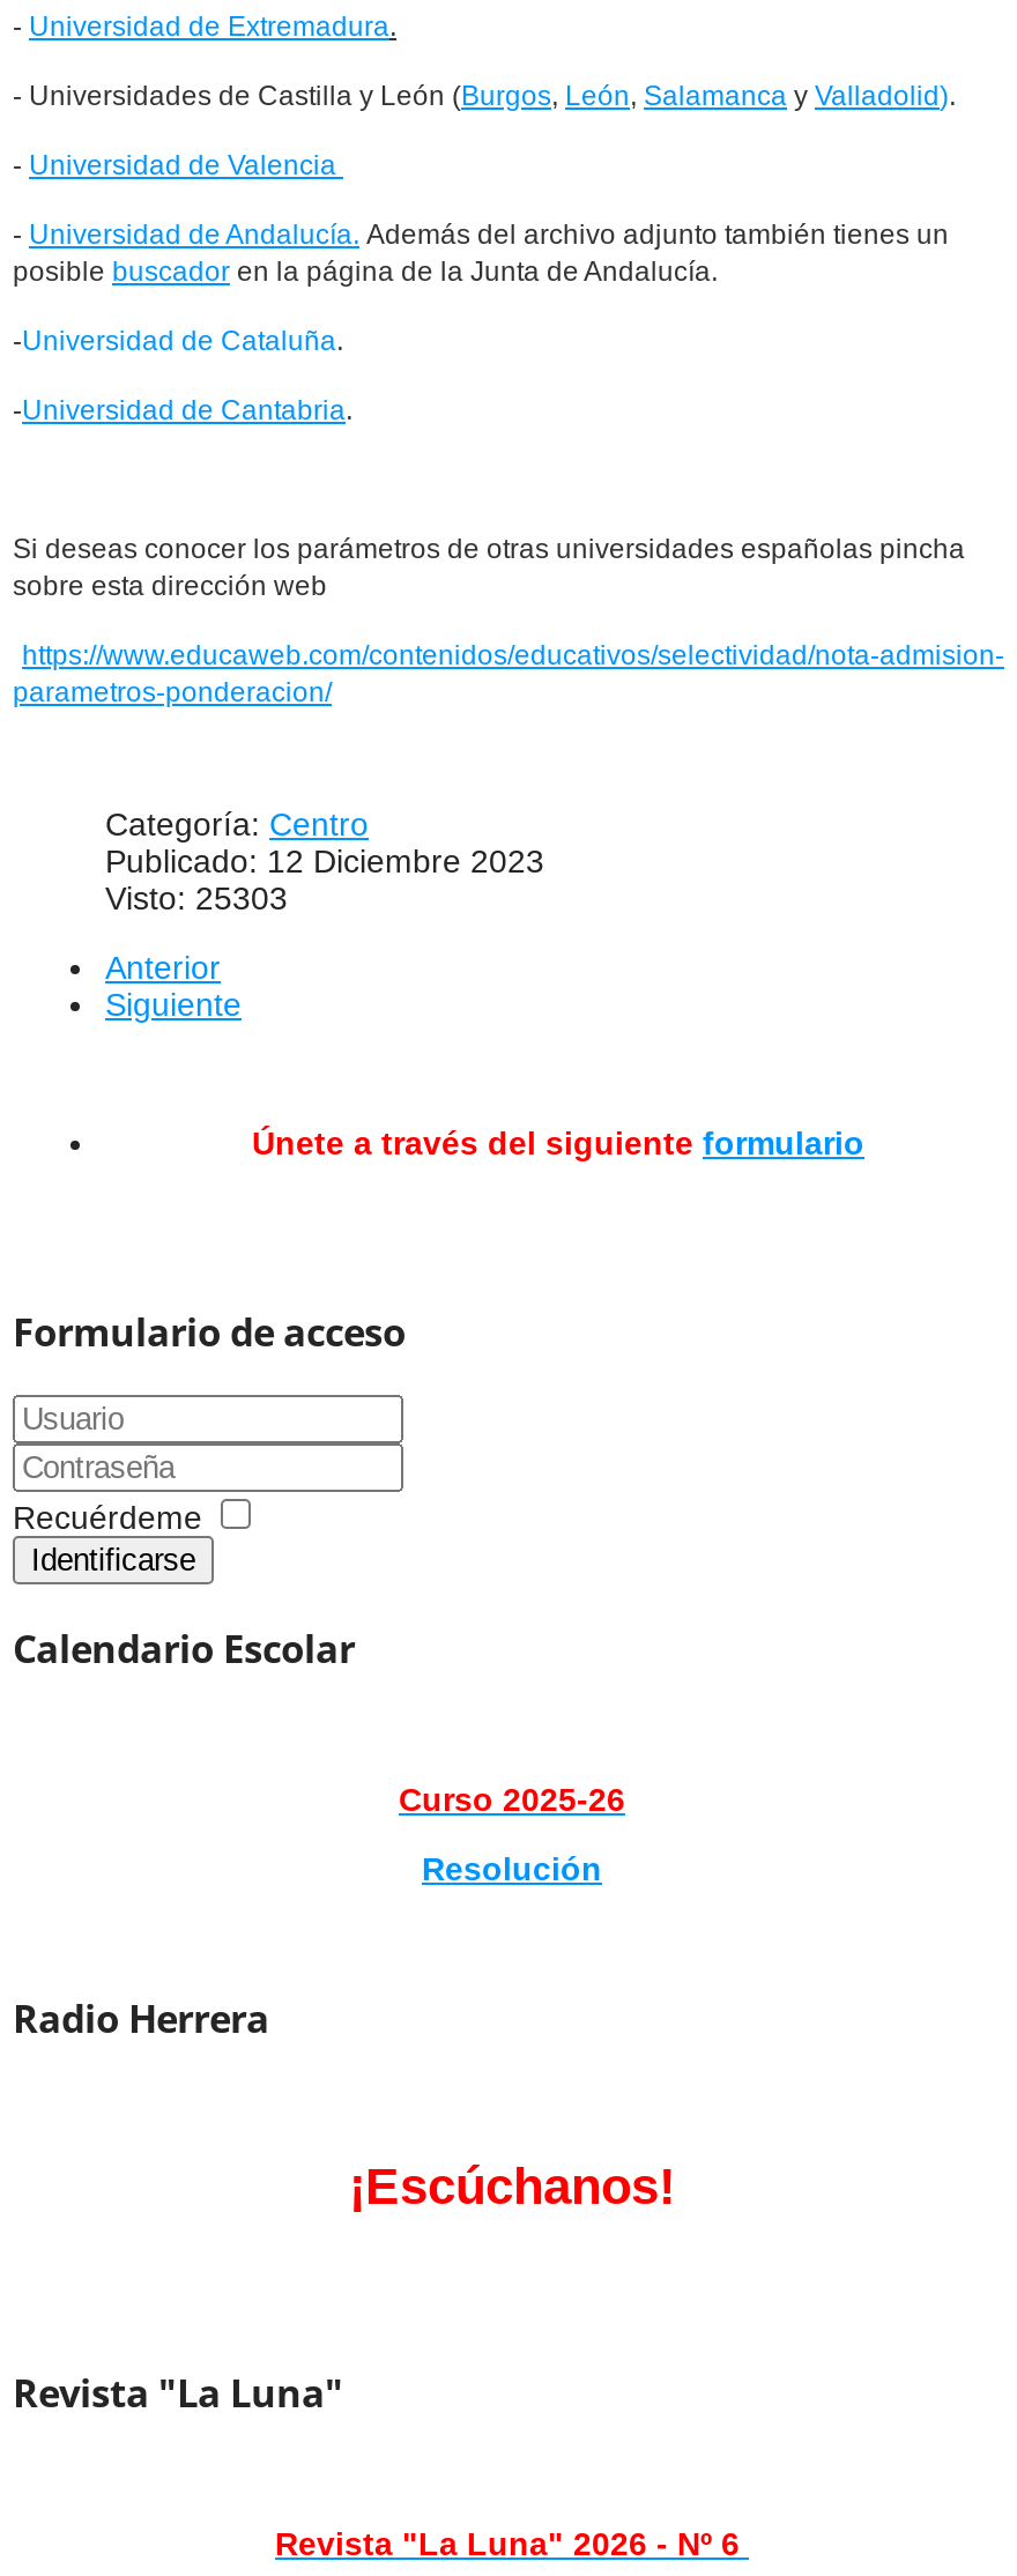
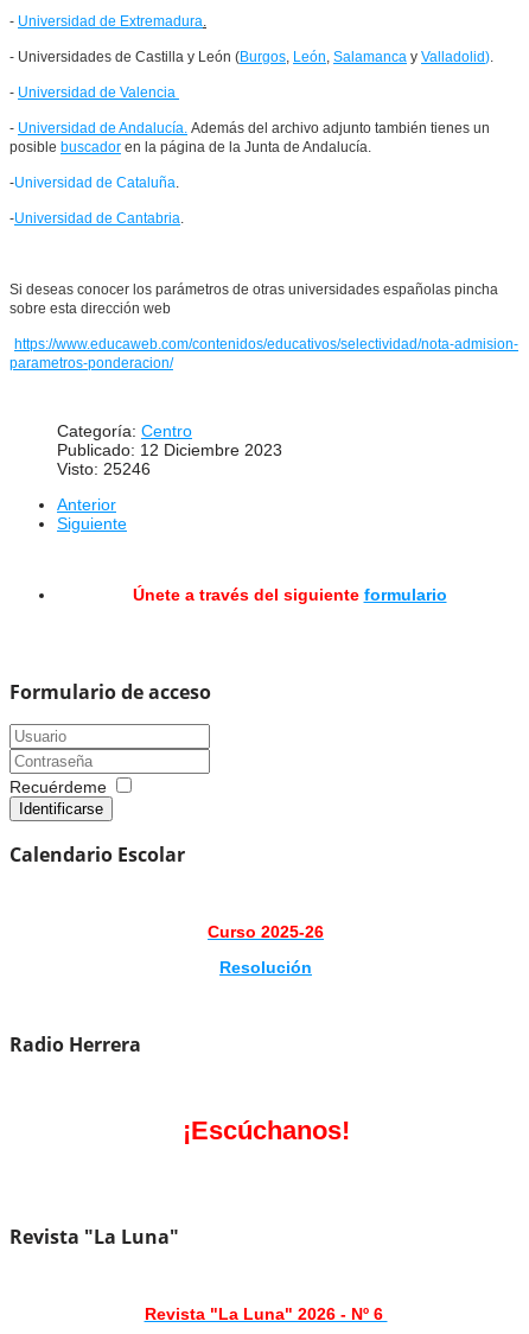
[105,880,288,917] Visto: 25303 -> [57,460,151,479] Visto: 25246

